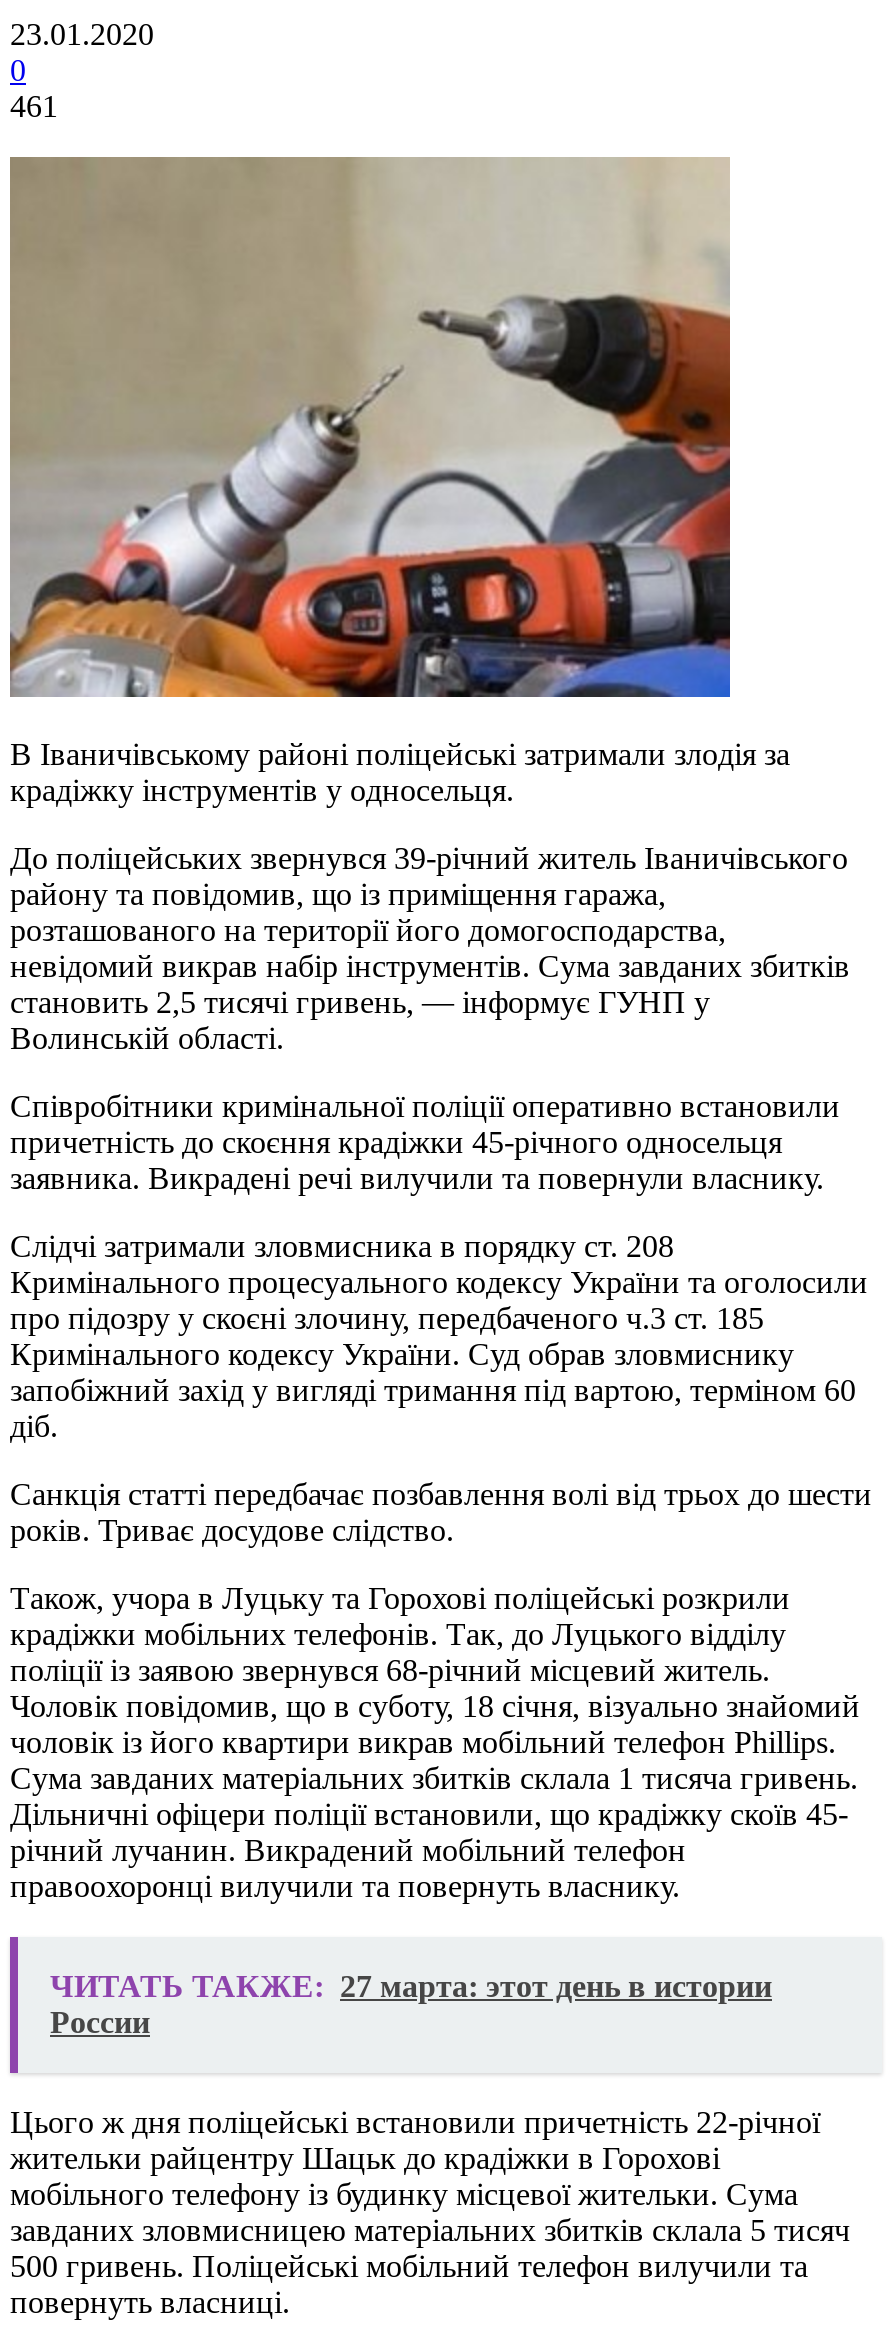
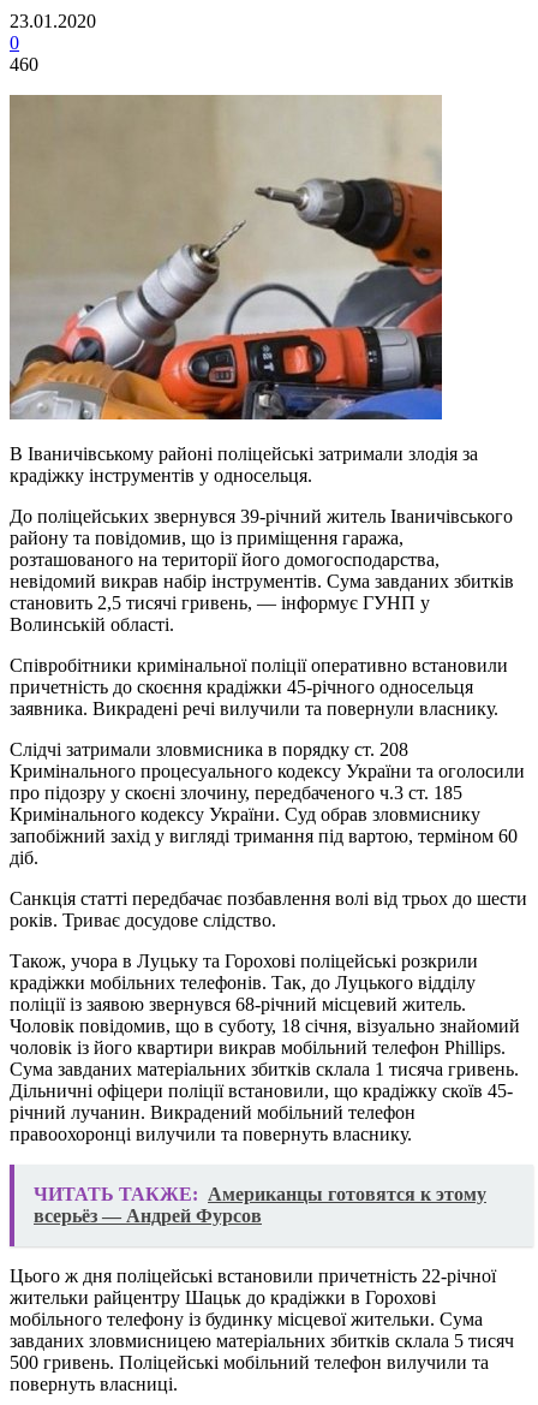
[10,89,58,123] 461 -> [10,54,38,74] 460
[50,1969,772,2039] ЧИТАТЬ ТАКЖЕ: 27 марта: этот день в истории | России -> [34,1184,486,1226] ЧИТАТЬ ТАКЖЕ: Американцы готовятся к этому | всерьёз — Андрей Фурсов

